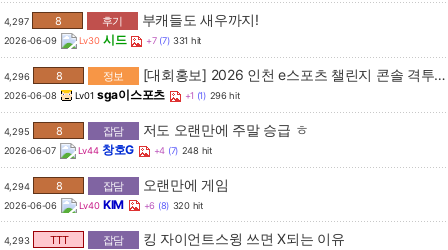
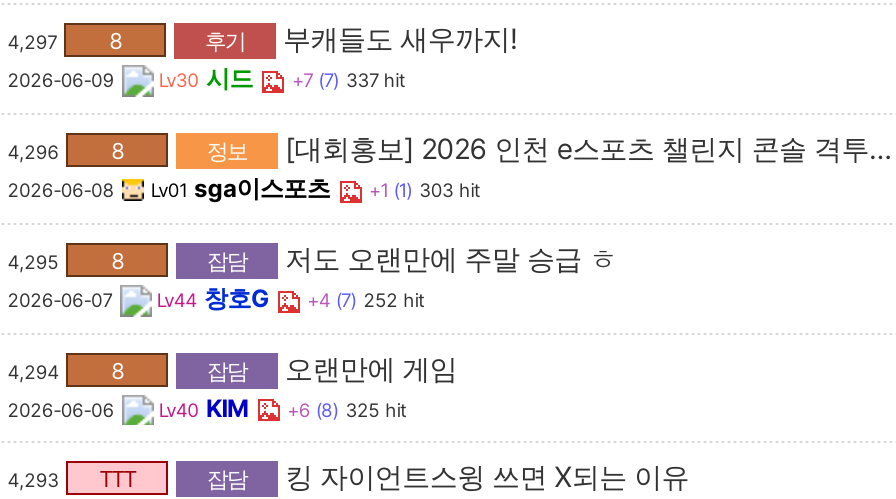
[143,35,201,46] +7 (7) 331 hit -> [286,70,404,92] +7 (7) 337 hit
[182,90,240,101] +1 (1) 296 hit -> [364,180,479,202] +1 (1) 303 hit
[151,145,212,156] +4 (7) 248 hit -> [302,290,424,312] +4 (7) 252 hit
[79,197,203,212] Lv40 KIM +6 (8) 320 hit -> [159,394,406,424] Lv40 KIM +6 (8) 325 hit

